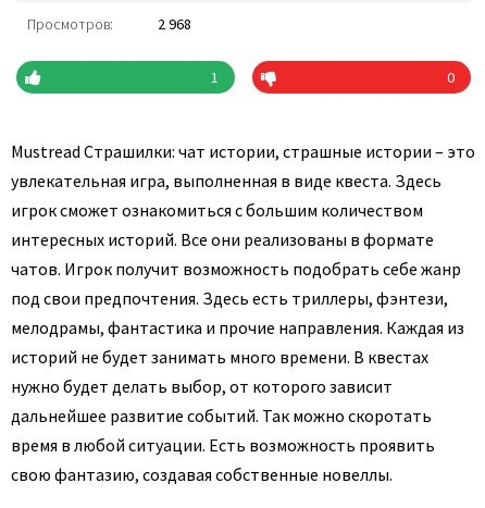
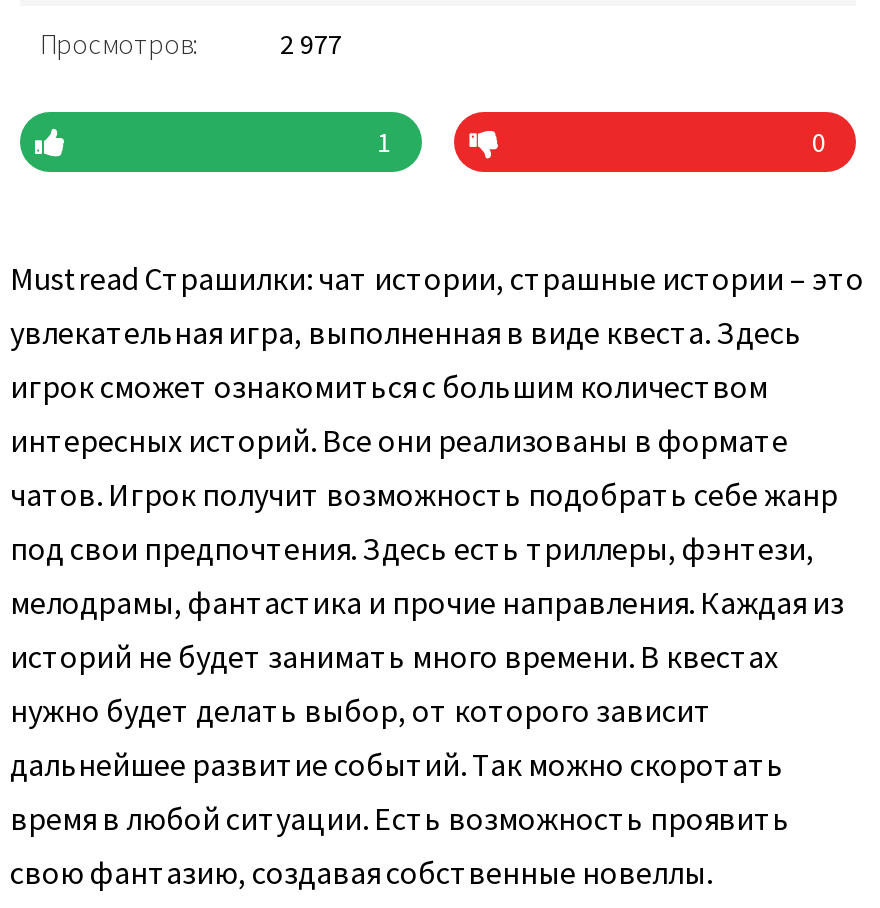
[158,14,191,34] 2 968 -> [280,26,342,62] 2 977

